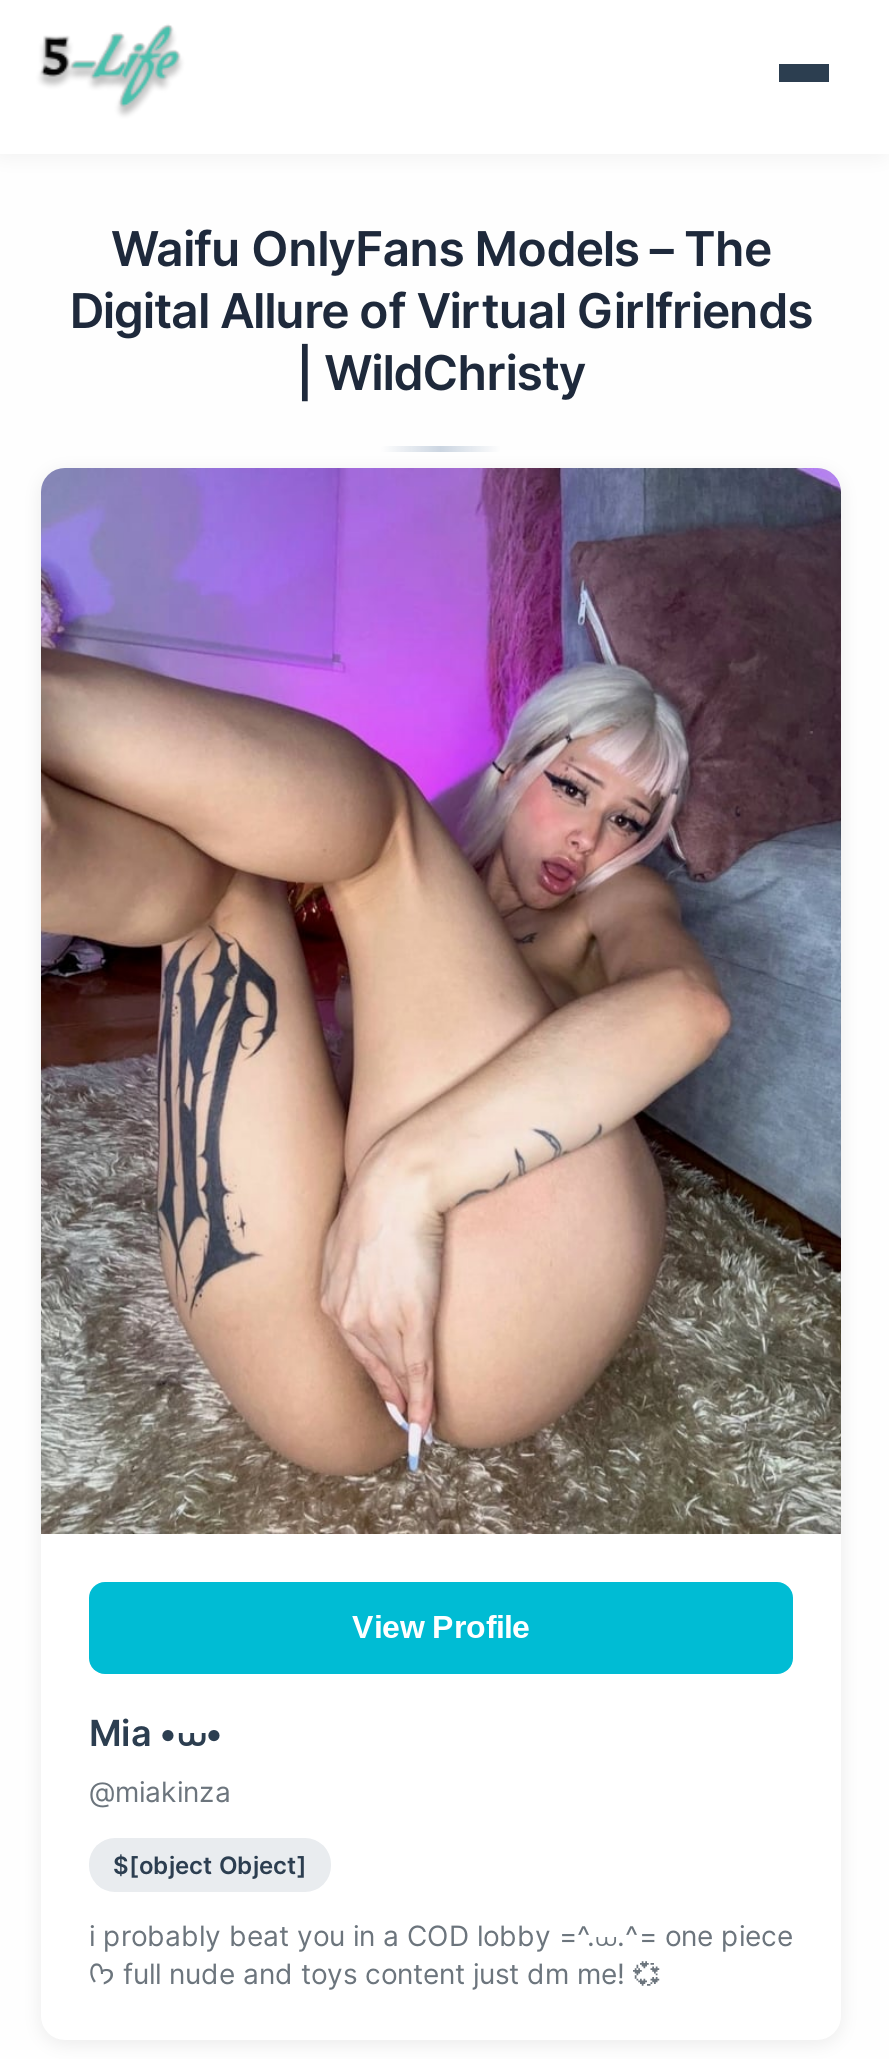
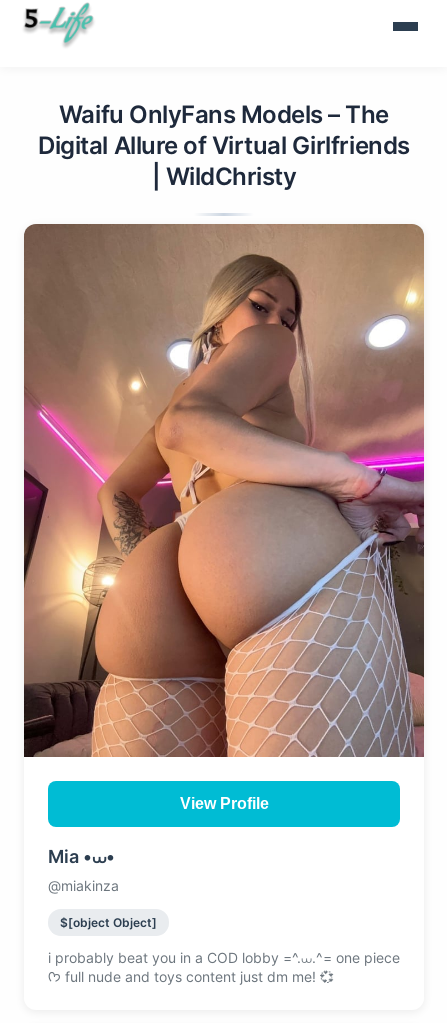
[39,466,843,1536] [image] -> [23,223,425,758] [image]

